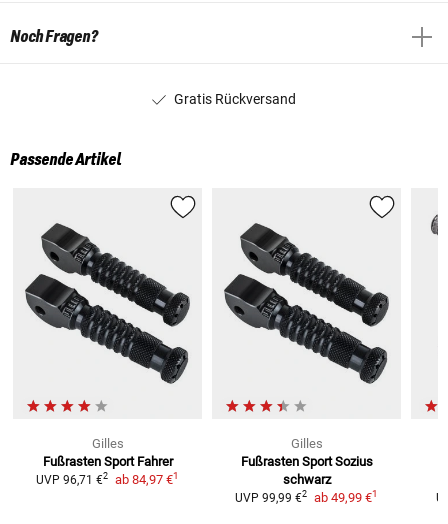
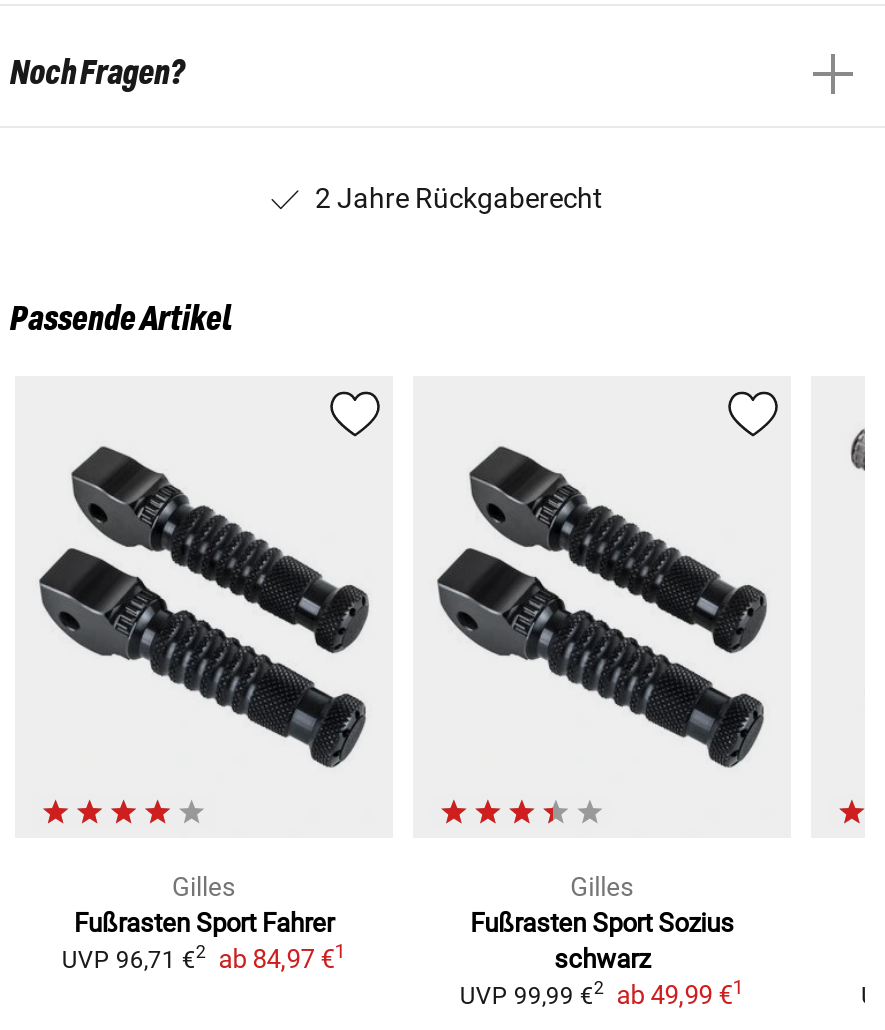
[174,91,296,107] Gratis Rückversand -> [315,182,603,214] 2 Jahre Rückgaberecht

